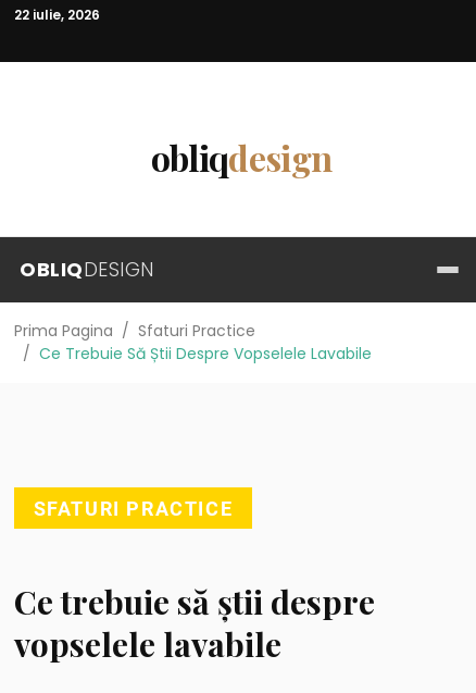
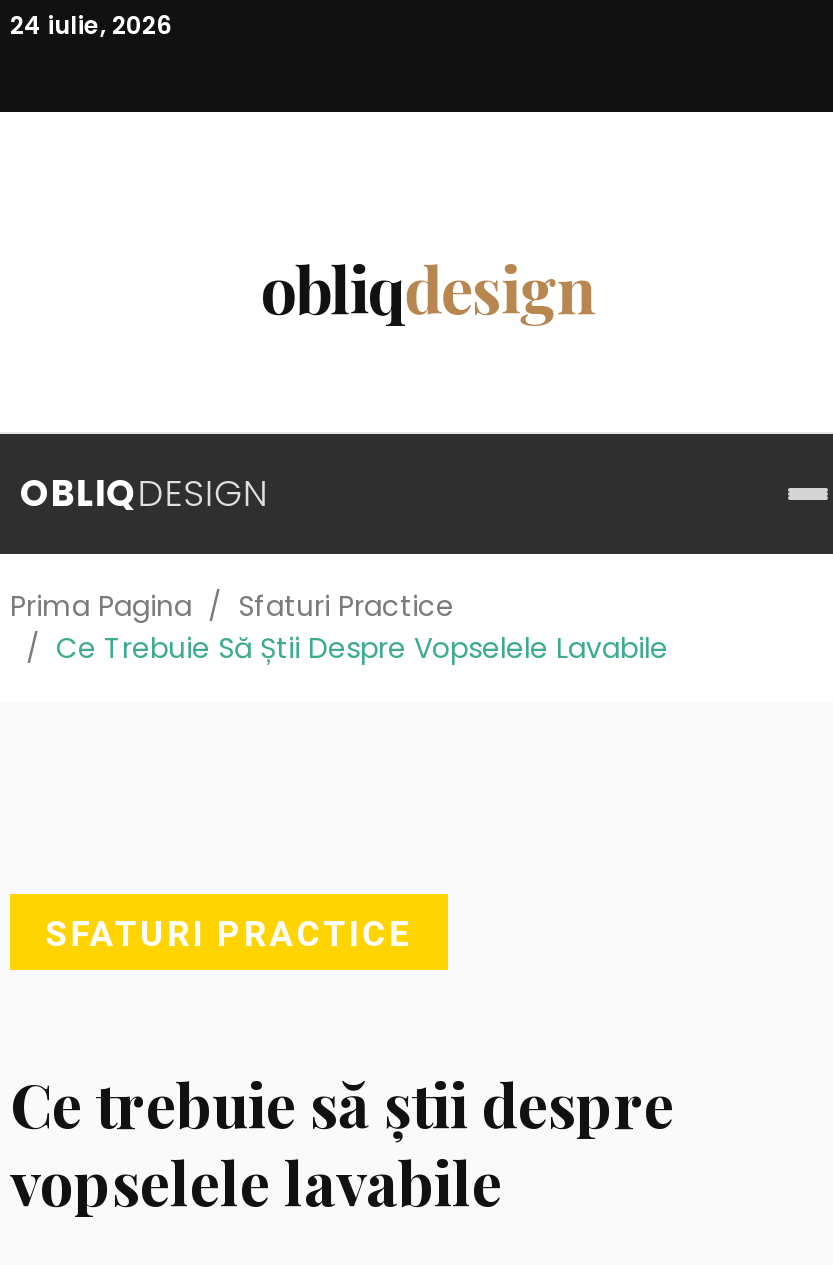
[14,6,100,24] 22 iulie, 2026 -> [10,9,172,43] 24 iulie, 2026

